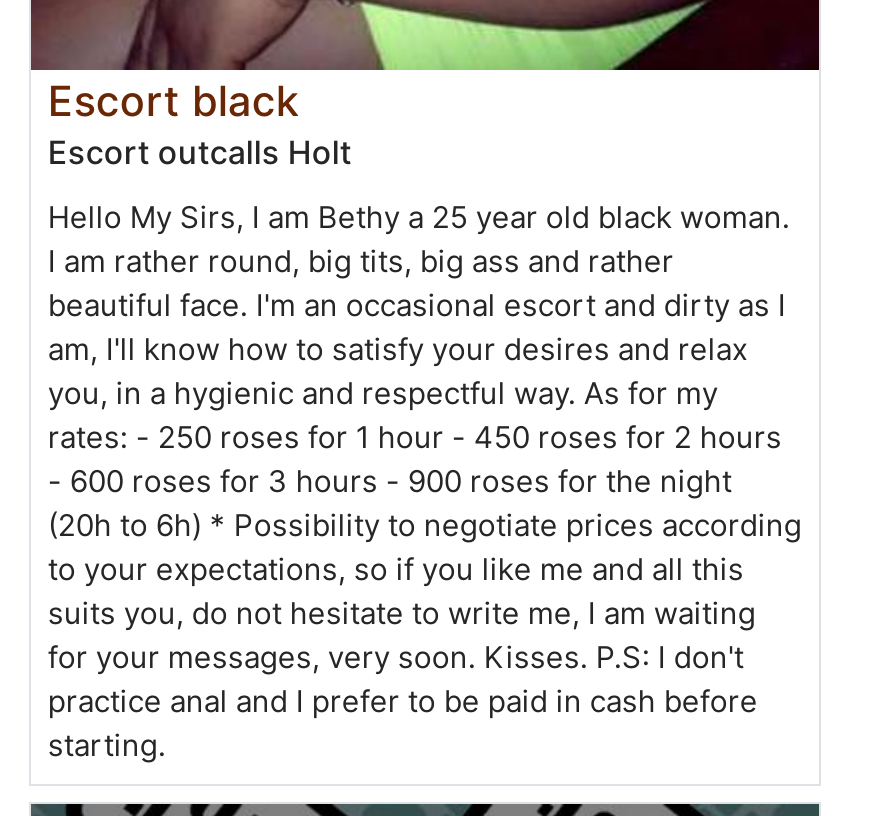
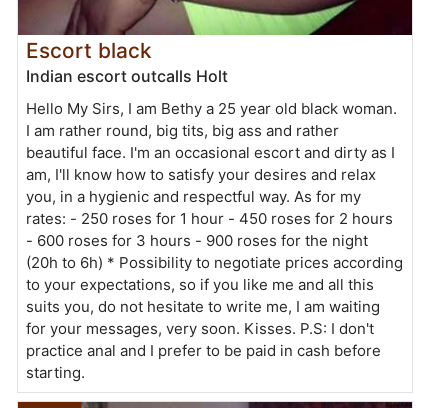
[48,132,352,172] Escort outcalls Holt -> [26,66,228,86] Indian escort outcalls Holt

